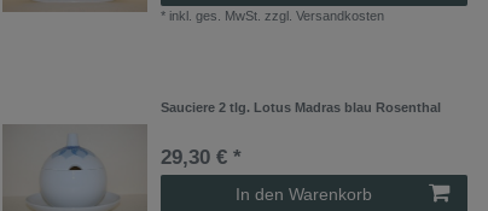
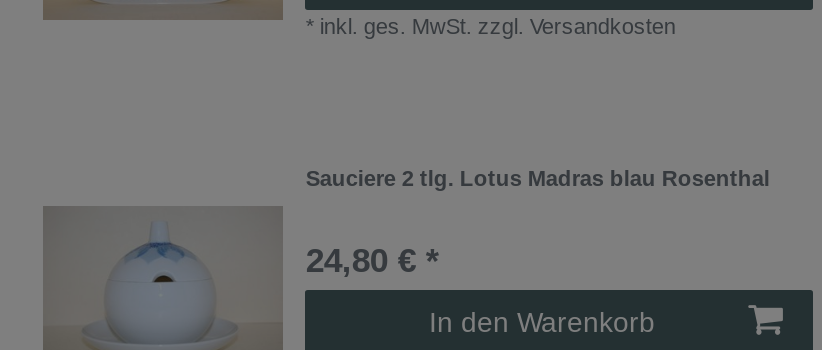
[161,146,242,168] 29,30 € * -> [306,241,440,279] 24,80 € *

